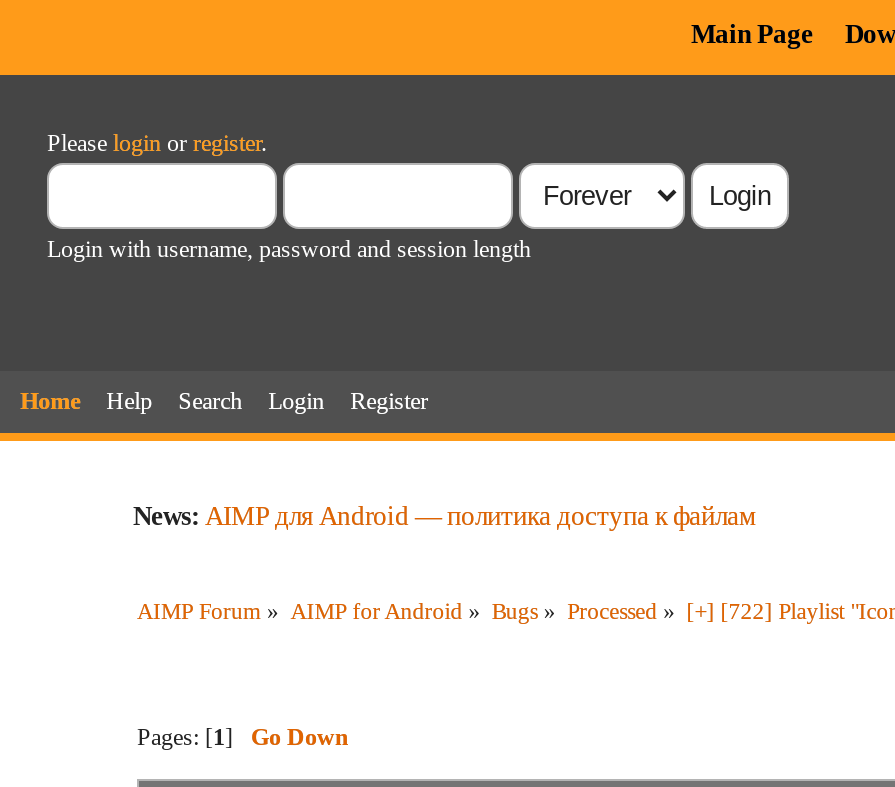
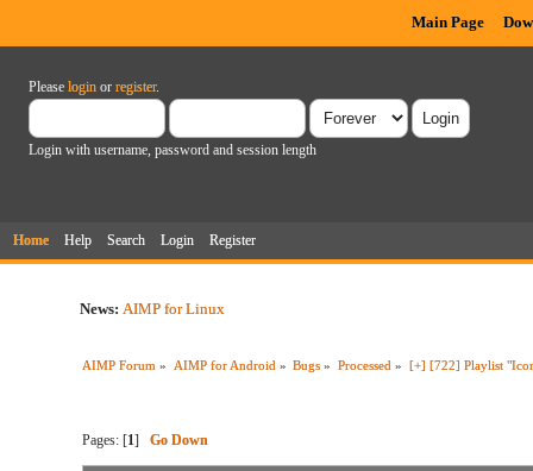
[133,501,755,531] News: AIMP для Android — политика доступа к файлам -> [80,300,225,318] News: AIMP for Linux

